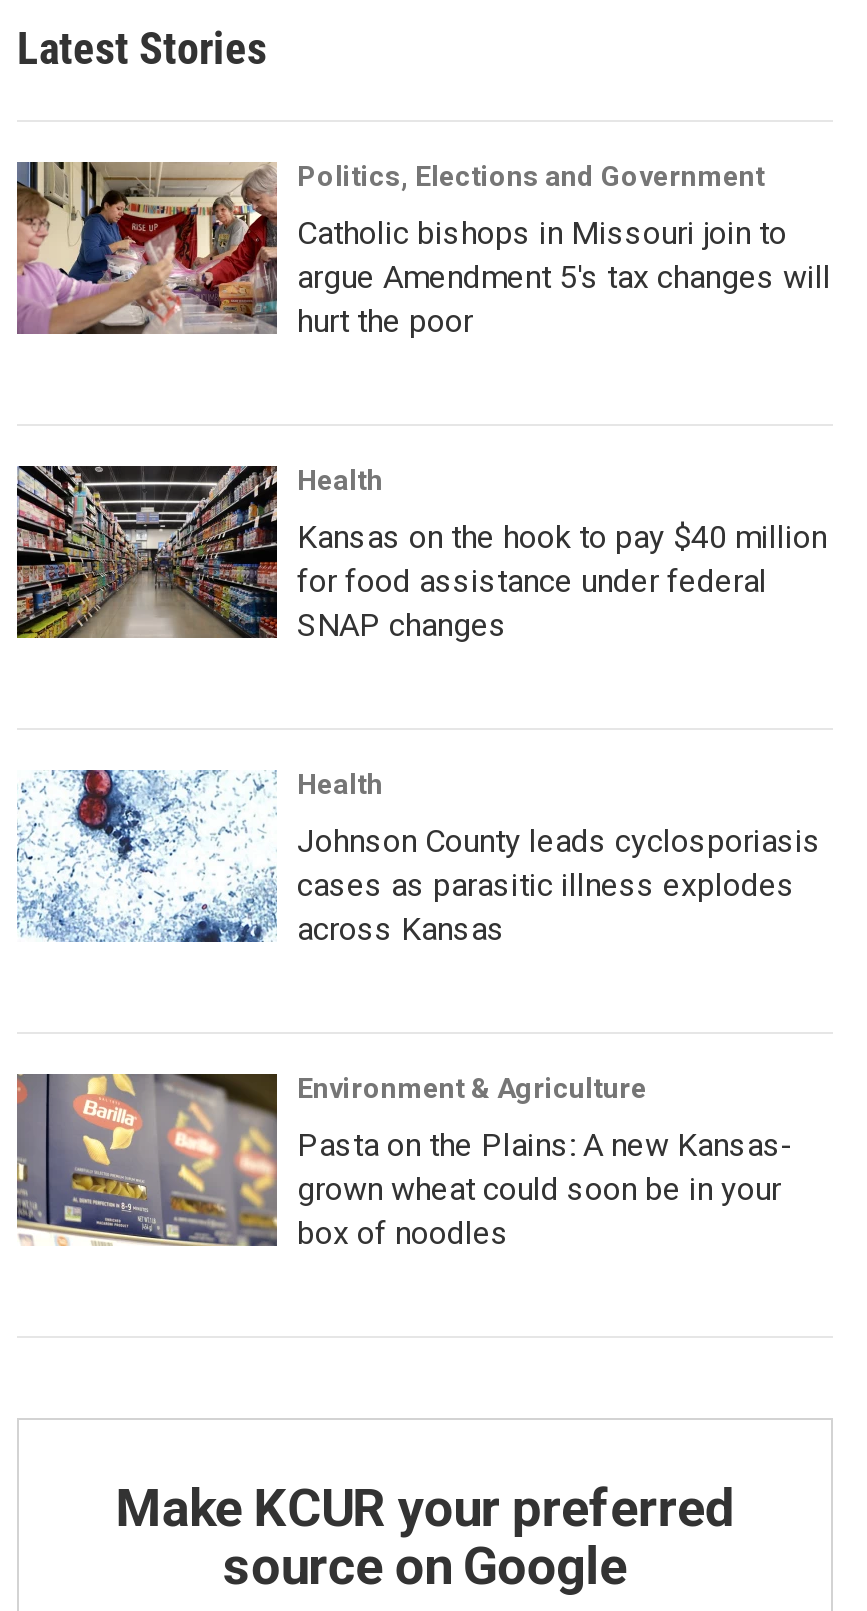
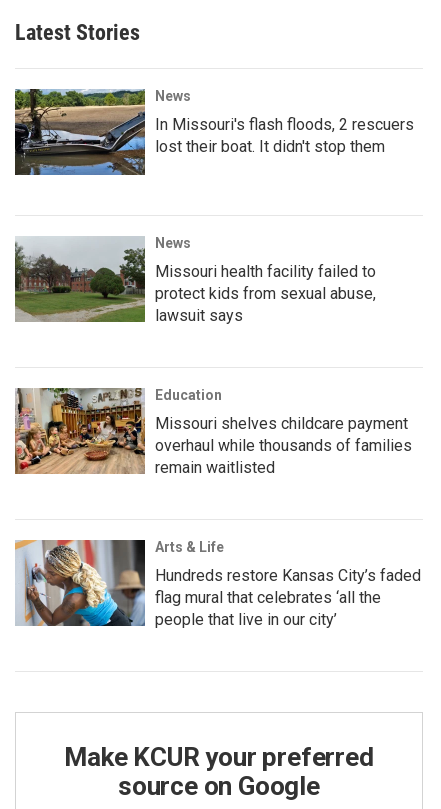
[15,160,765,336] [image] | Politics, Elections and Government -> [14,88,191,176] [image] | News
[297,214,831,340] Catholic bishops in Missouri join to | argue Amendment 5's tax changes will | hurt the poor -> [155,115,414,156] In Missouri's flash floods, 2 rescuers | lost their boat. It didn't stop them
[15,464,383,640] [image] | Health -> [15,235,191,323] [image] | News
[297,518,827,644] Kansas on the hook to pay $40 million | for food assistance under federal | SNAP changes -> [155,262,376,325] Missouri health facility failed to | protect kids from sexual abuse, | lawsuit says
[17,768,383,944] [image] | Health -> [14,387,222,475] [image] | Education
[297,822,821,948] Johnson County leads cyclosporiasis | cases as parasitic illness explodes | across Kansas -> [155,414,412,477] Missouri shelves childcare payment | overhaul while thousands of families | remain waitlisted
[17,1072,647,1248] [image] | Environment & Agriculture -> [15,539,224,627] [image] | Arts & Life
[297,1126,793,1252] Pasta on the Plains: A new Kansas- | grown wheat could soon be in your | box of noodles -> [155,566,421,629] Hundreds restore Kansas City’s faded | flag mural that celebrates ‘all the | people that live in our city’

